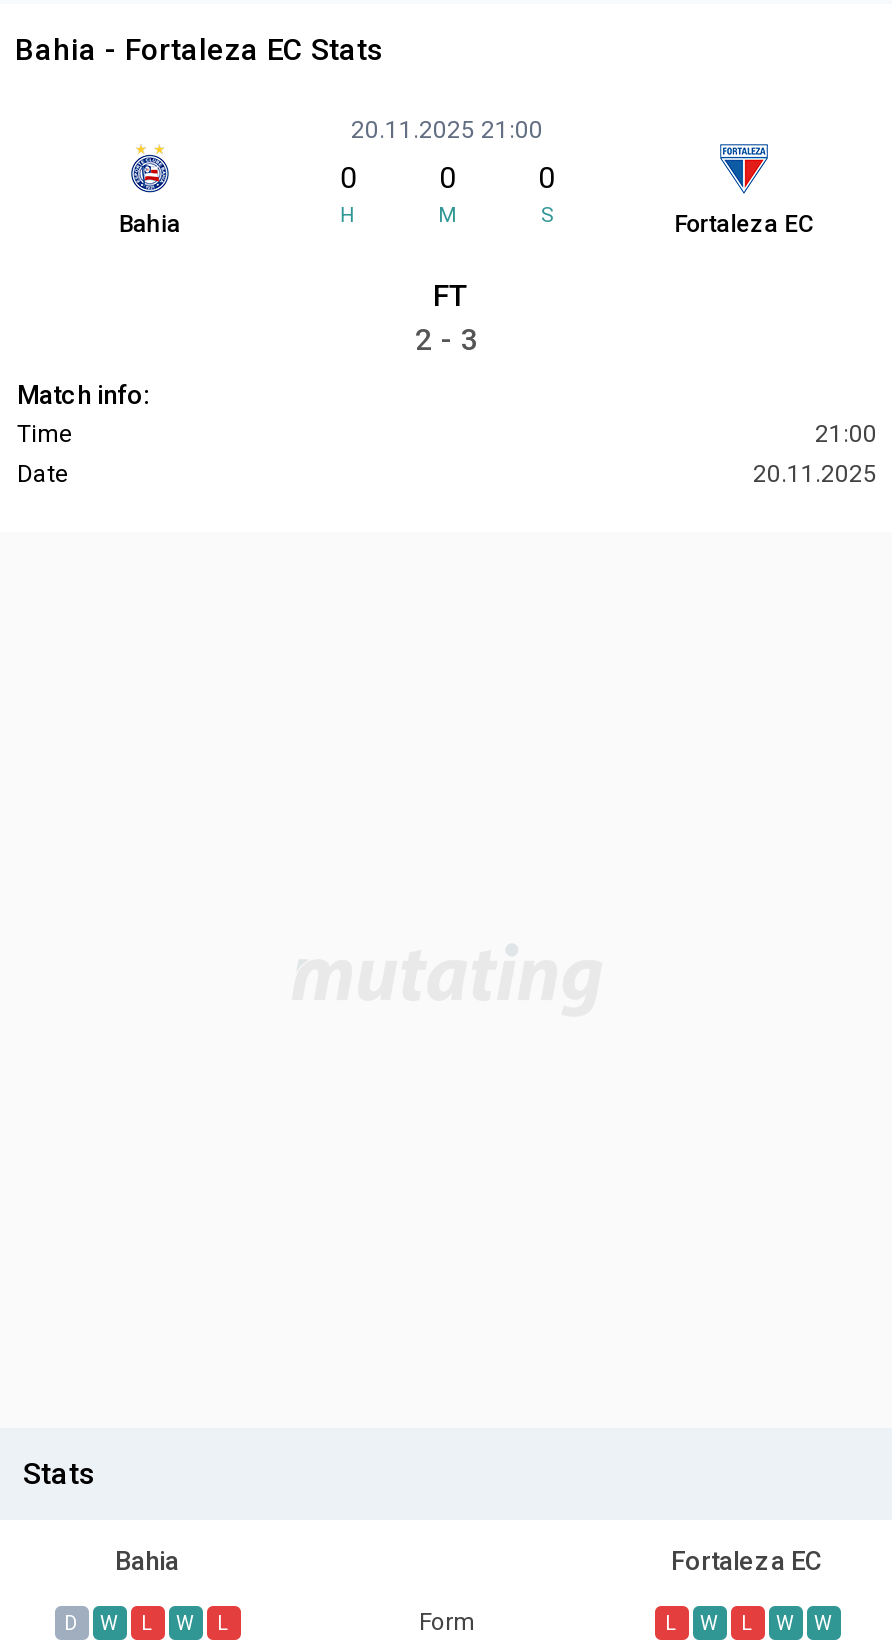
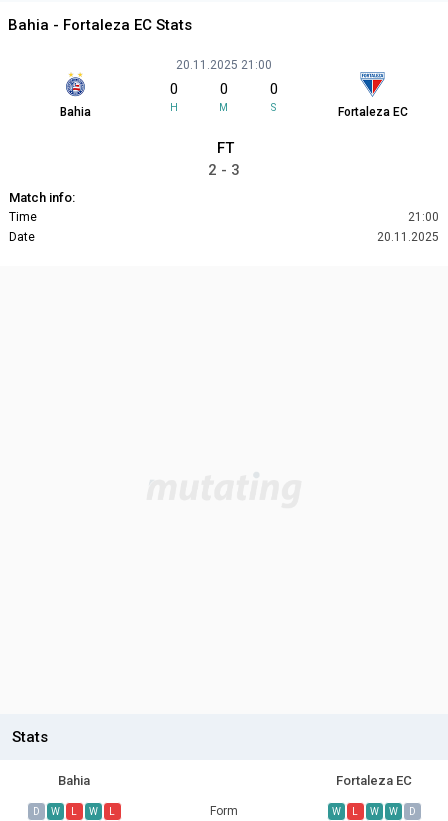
[665,1613,677,1635] L -> none
none -> [408,806,415,817] D

